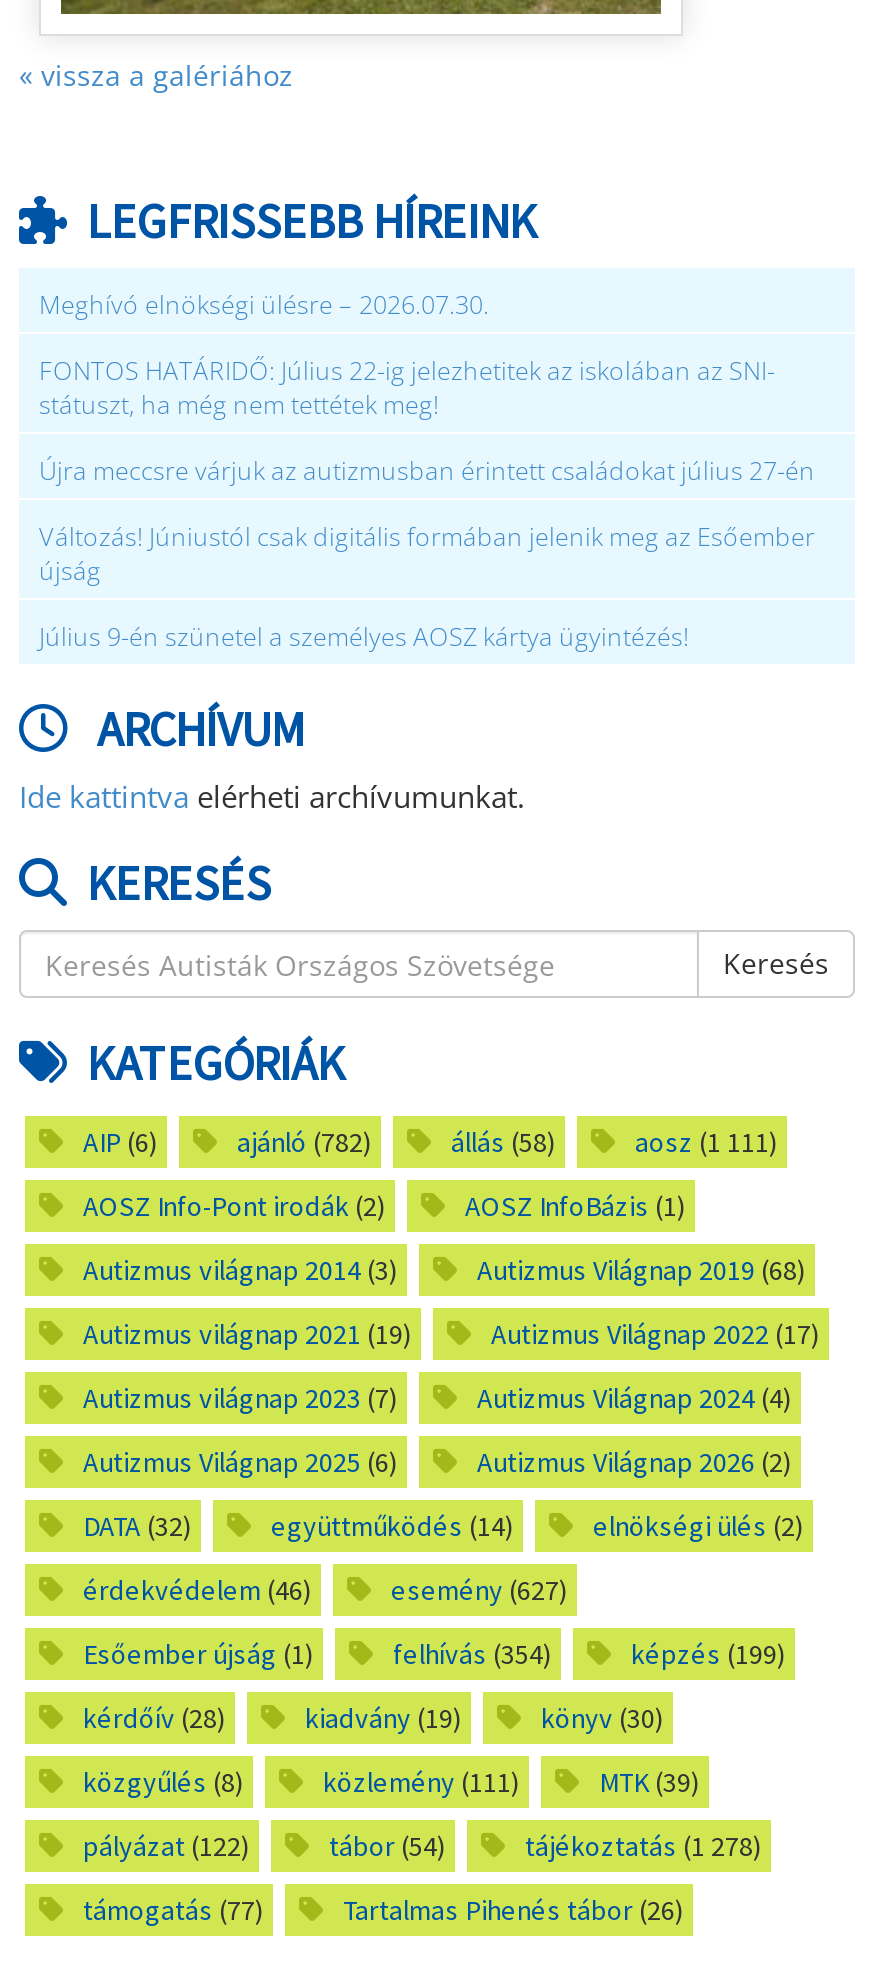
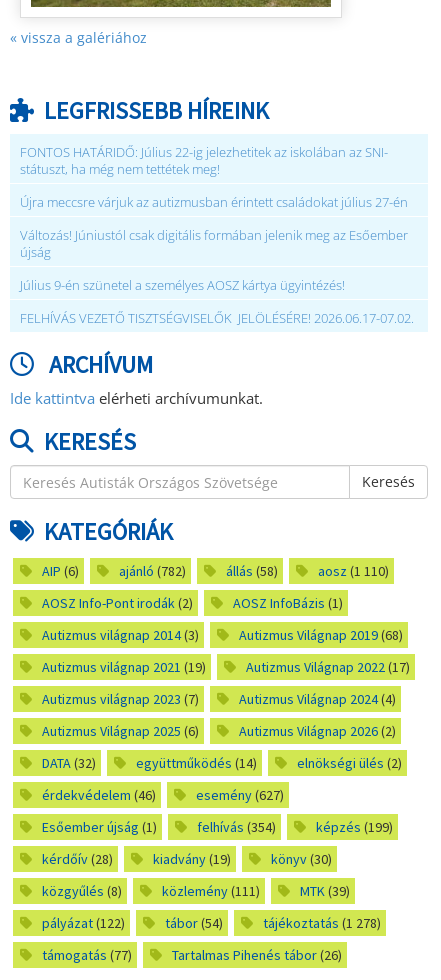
[39,288,489,322] Meghívó elnökségi ülésre – 2026.07.30. -> none
moved [39,354,815,654] -> [20,144,408,294]: FONTOS HATÁRIDŐ: Július 22-ig jelezhetitek az iskolában az SNI- | státuszt, ha még nem tettétek meg! | Újra meccsre várjuk az autizmusban érintett családokat július 27-én | Változás! Júniustól csak digitális formában jelenik meg az Esőember | újság | Július 9-én szünetel a személyes AOSZ kártya ügyintézés!
none -> [20,310,414,327] FELHÍVÁS VEZETŐ TISZTSÉGVISELŐK JELÖLÉSÉRE! 2026.06.17-07.02.
[635,1124,777,1160] aosz (1 111) -> [318,562,389,580] aosz (1 110)

